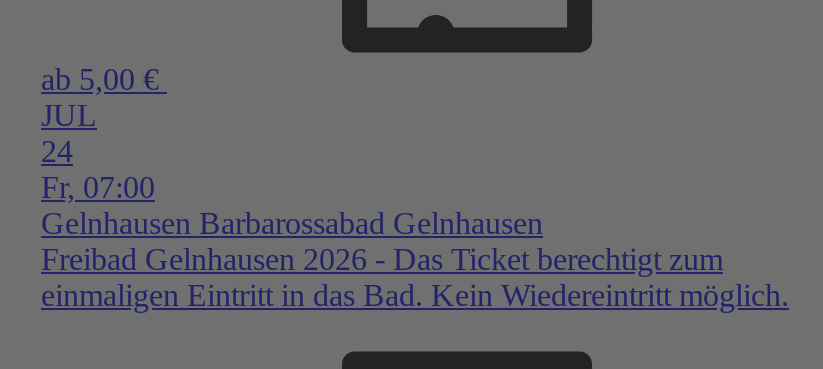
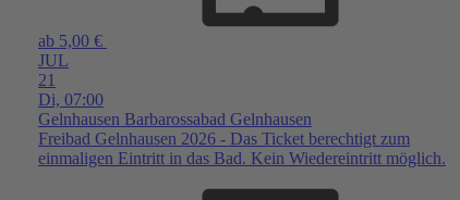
[41,134,155,204] 24 | Fr, 07:00 -> [38,70,104,108] 21 | Di, 07:00

